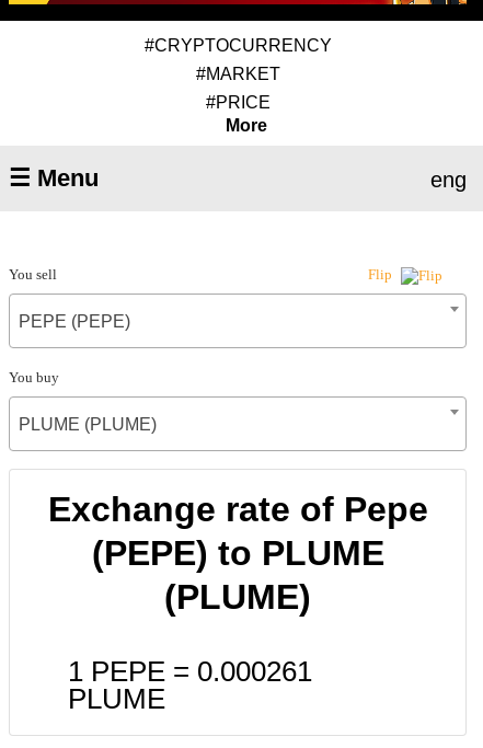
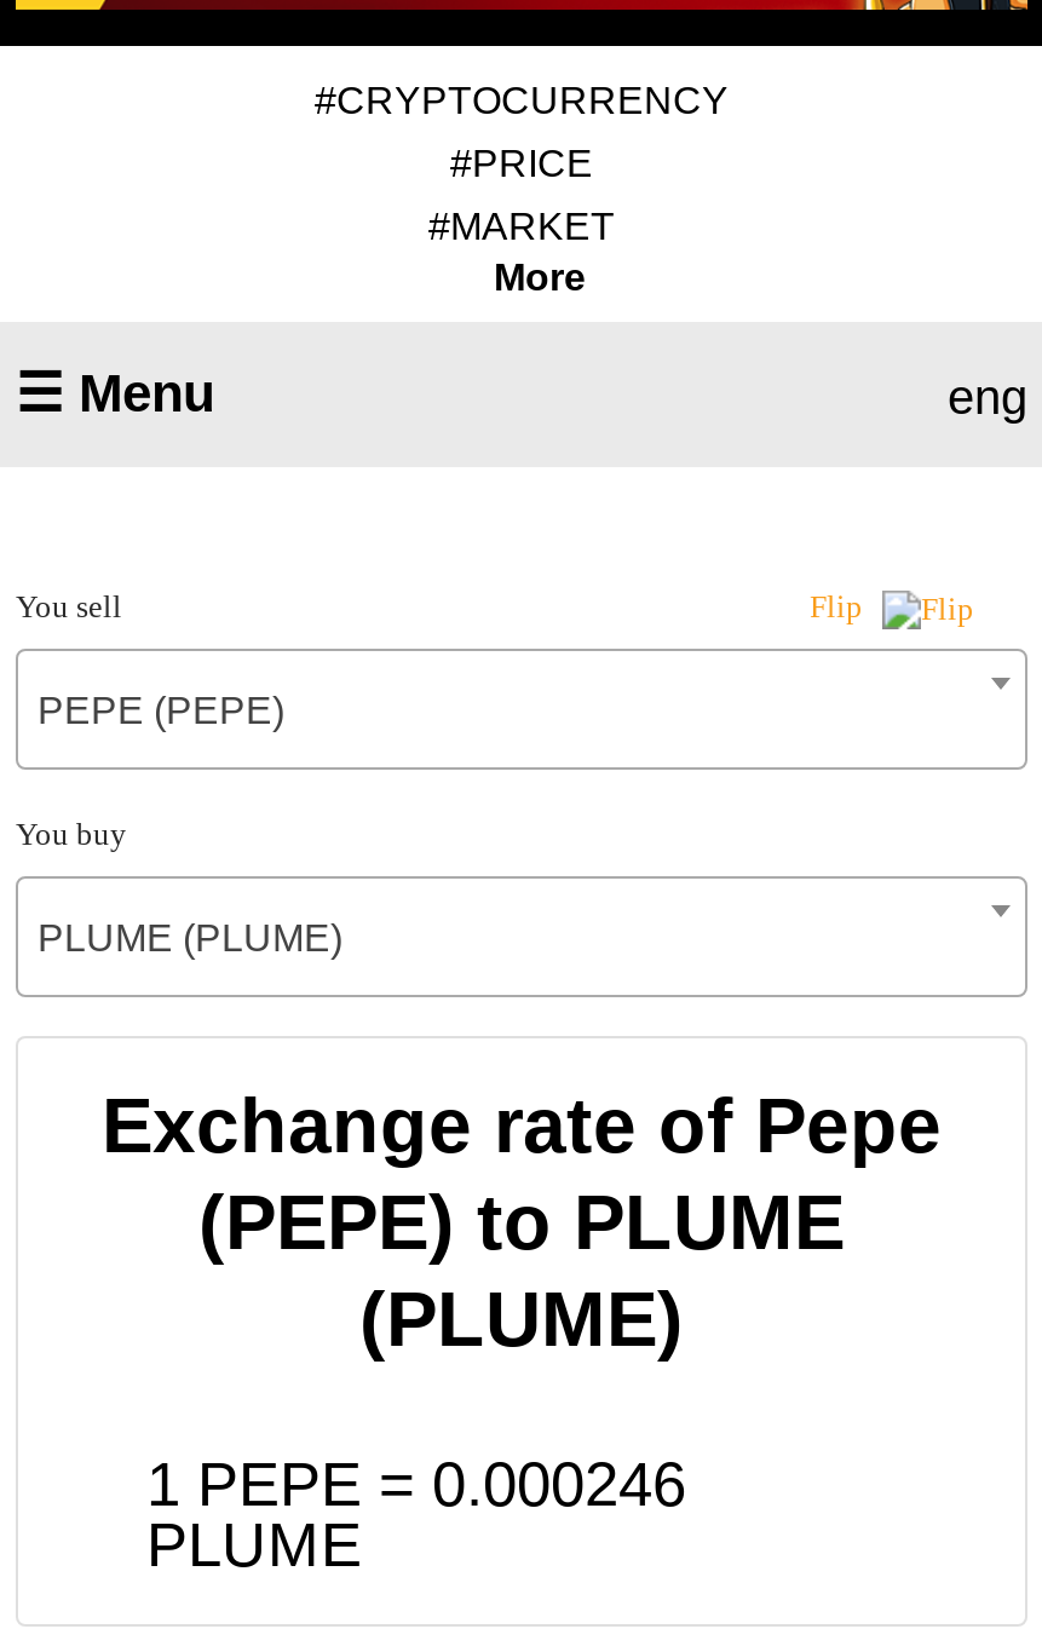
moved [196,64,280,83] -> [428,205,615,246]: #MARKET
moved [205,93,270,111] -> [450,142,593,183]: #PRICE
[68,656,312,686] 1 PEPE = 0.000261 -> [146,1449,686,1517] 1 PEPE = 0.000246

